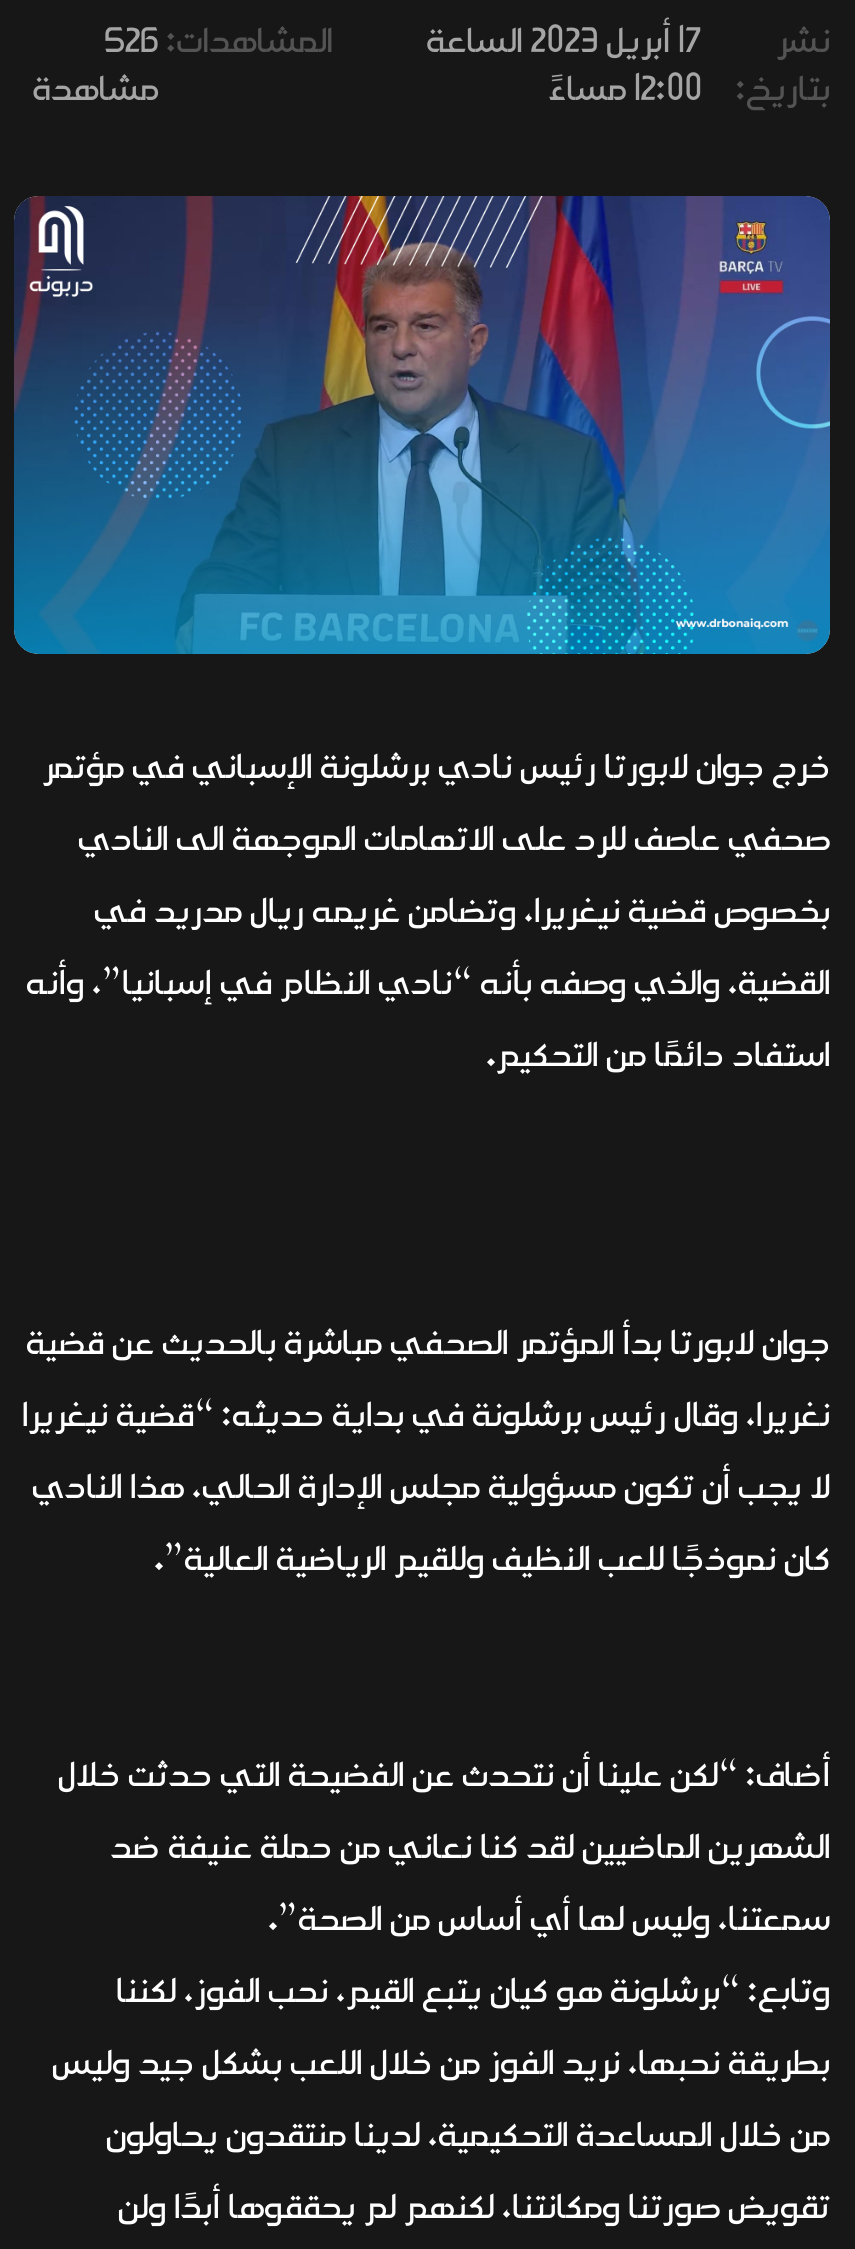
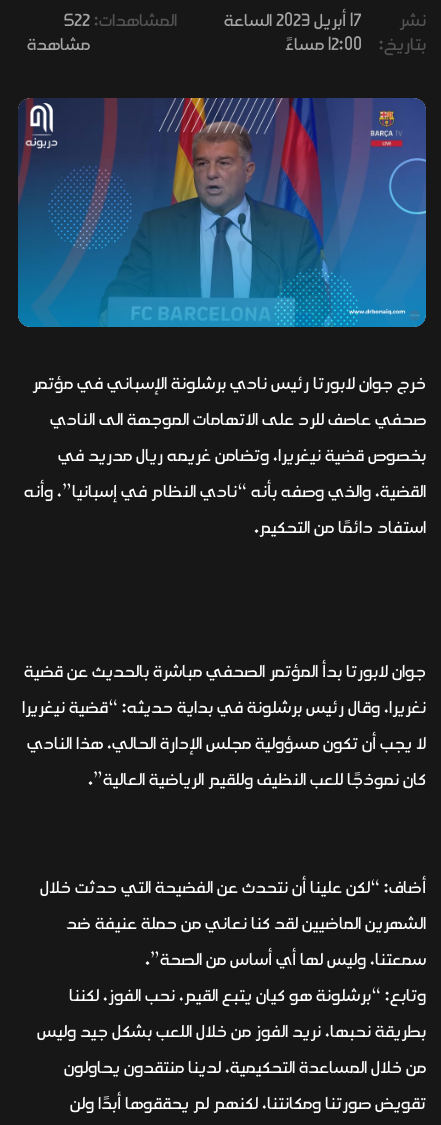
[104,16,332,72] المشاهدات: 526 -> [64,8,177,36] المشاهدات: 522

